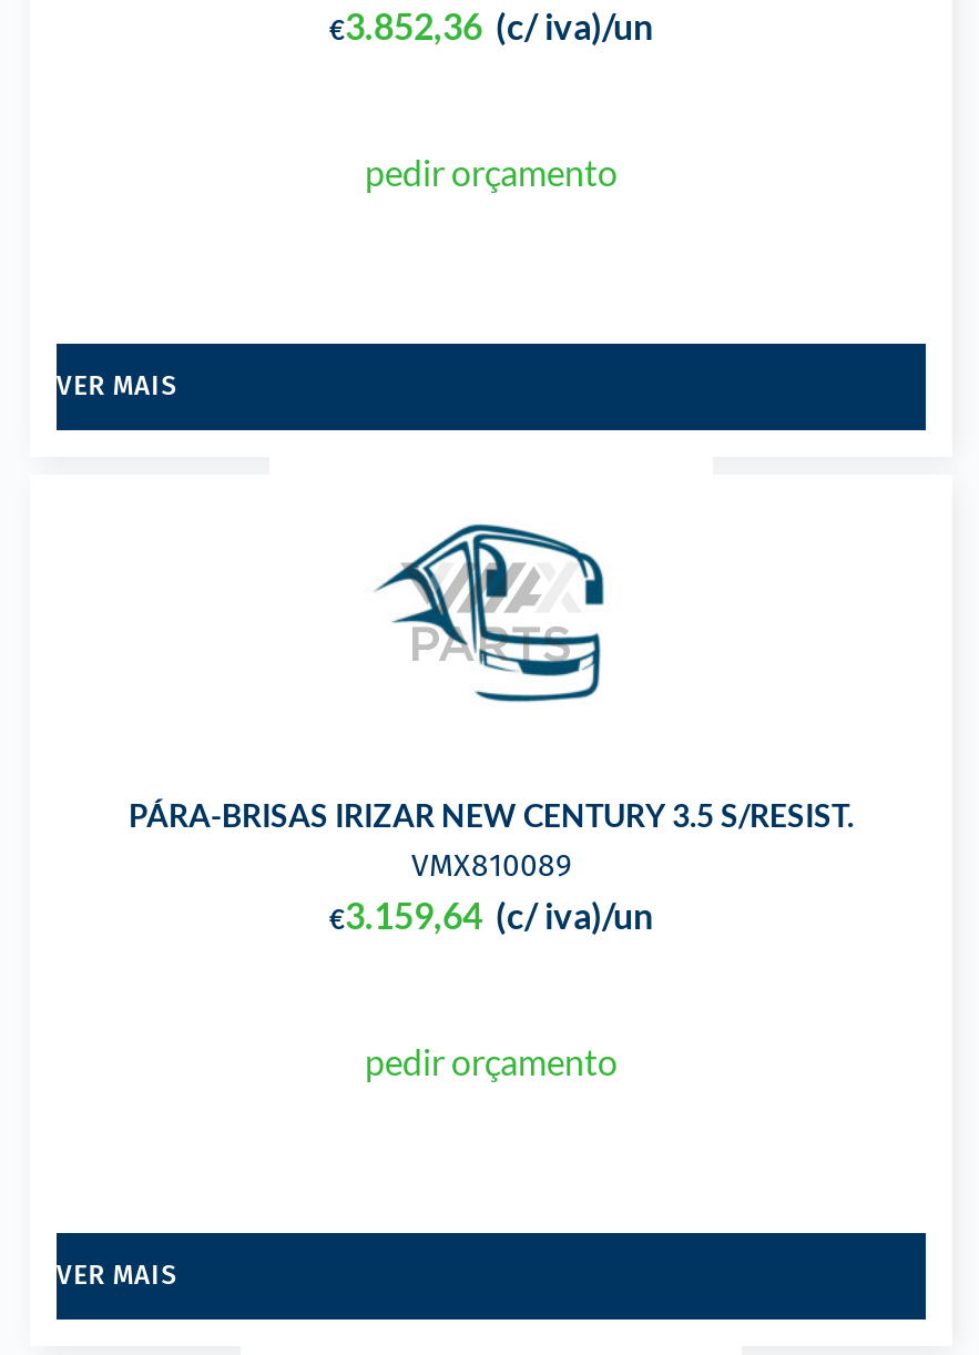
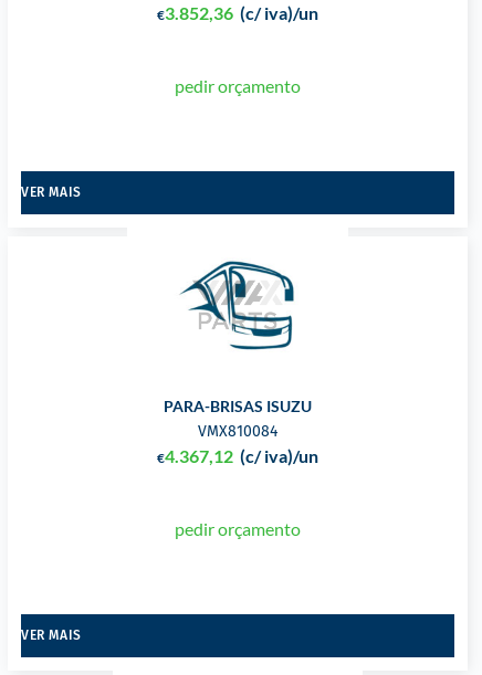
[129,796,854,936] PÁRA-BRISAS IRIZAR NEW CENTURY 3.5 S/RESIST. | VMX810089 | €3.159,64 (c/ iva)/un -> [157,396,318,466] PARA-BRISAS ISUZU | VMX810084 | €4.367,12 (c/ iva)/un

